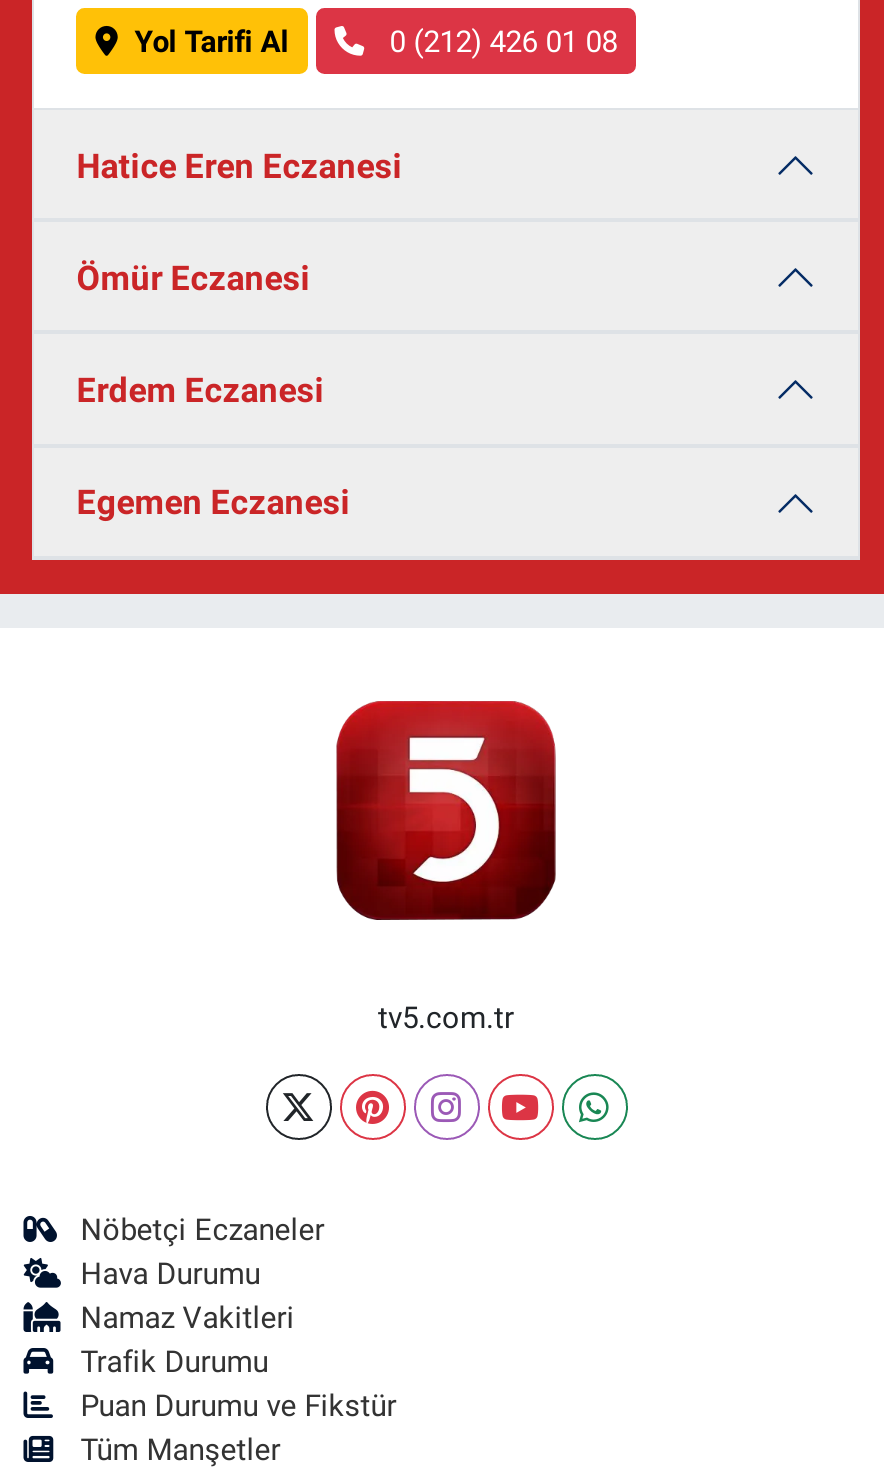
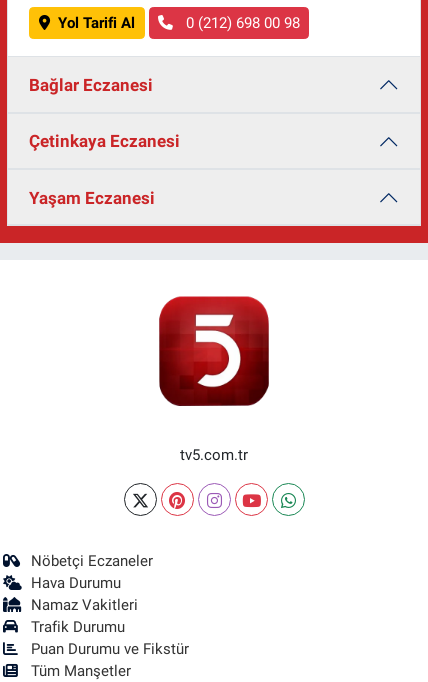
[76,23,618,523] 0 (212) 426 01 08 | Hatice Eren Eczanesi | Ömür Eczanesi | Erdem Eczanesi | Egemen Eczanesi -> [29,14,300,207] 0 (212) 698 00 98 | Bağlar Eczanesi | Çetinkaya Eczanesi | Yaşam Eczanesi

